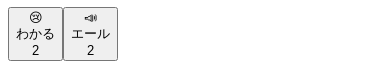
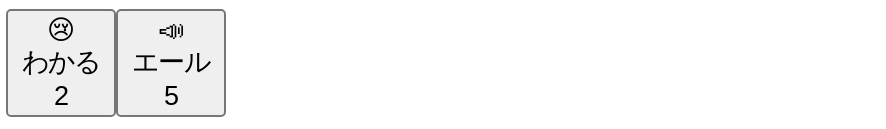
[87,43,94,58] 2 -> [164,82,178,112] 5

